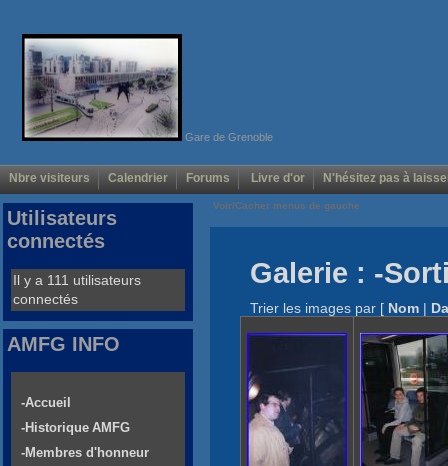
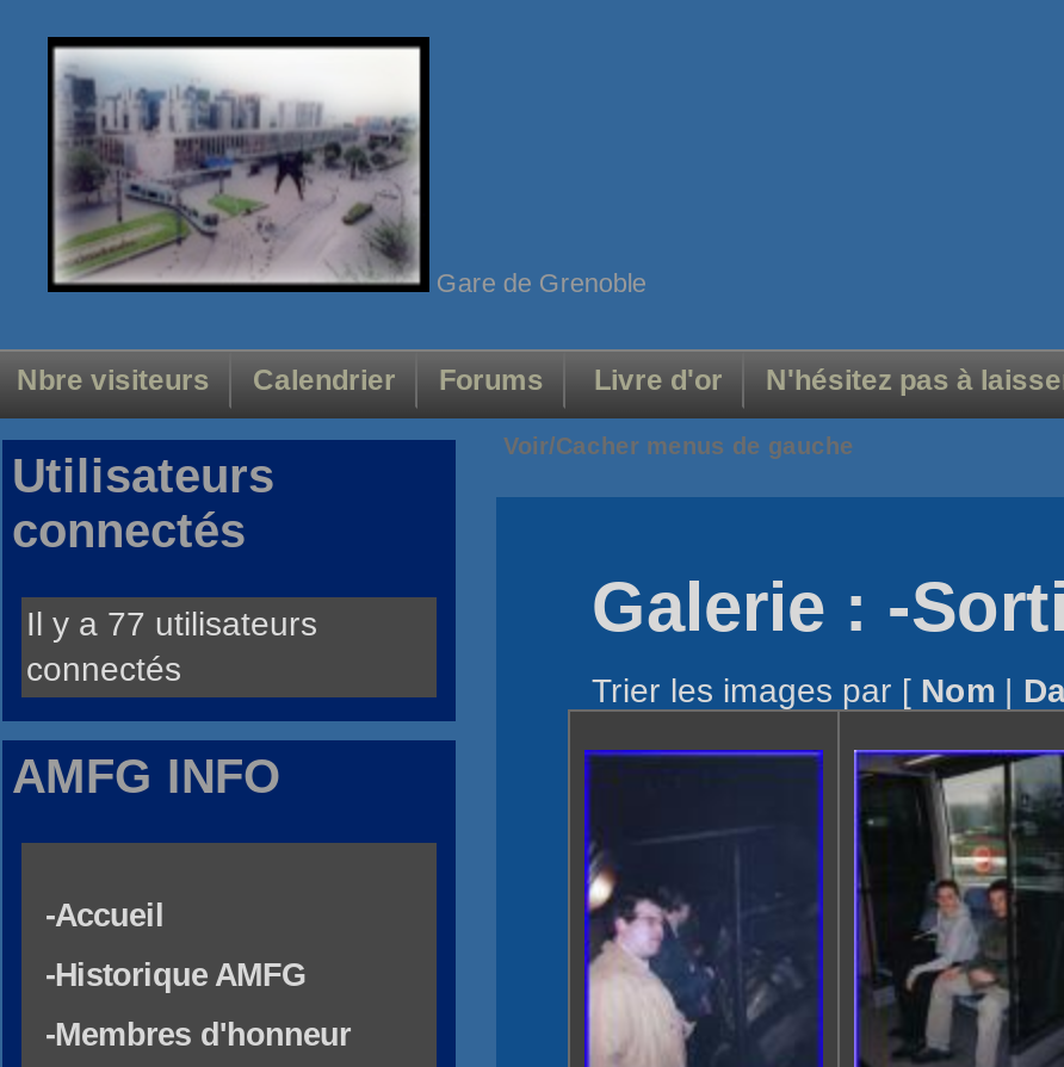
[13,272,141,288] Il y a 111 utilisateurs -> [26,606,317,644] Il y a 77 utilisateurs

